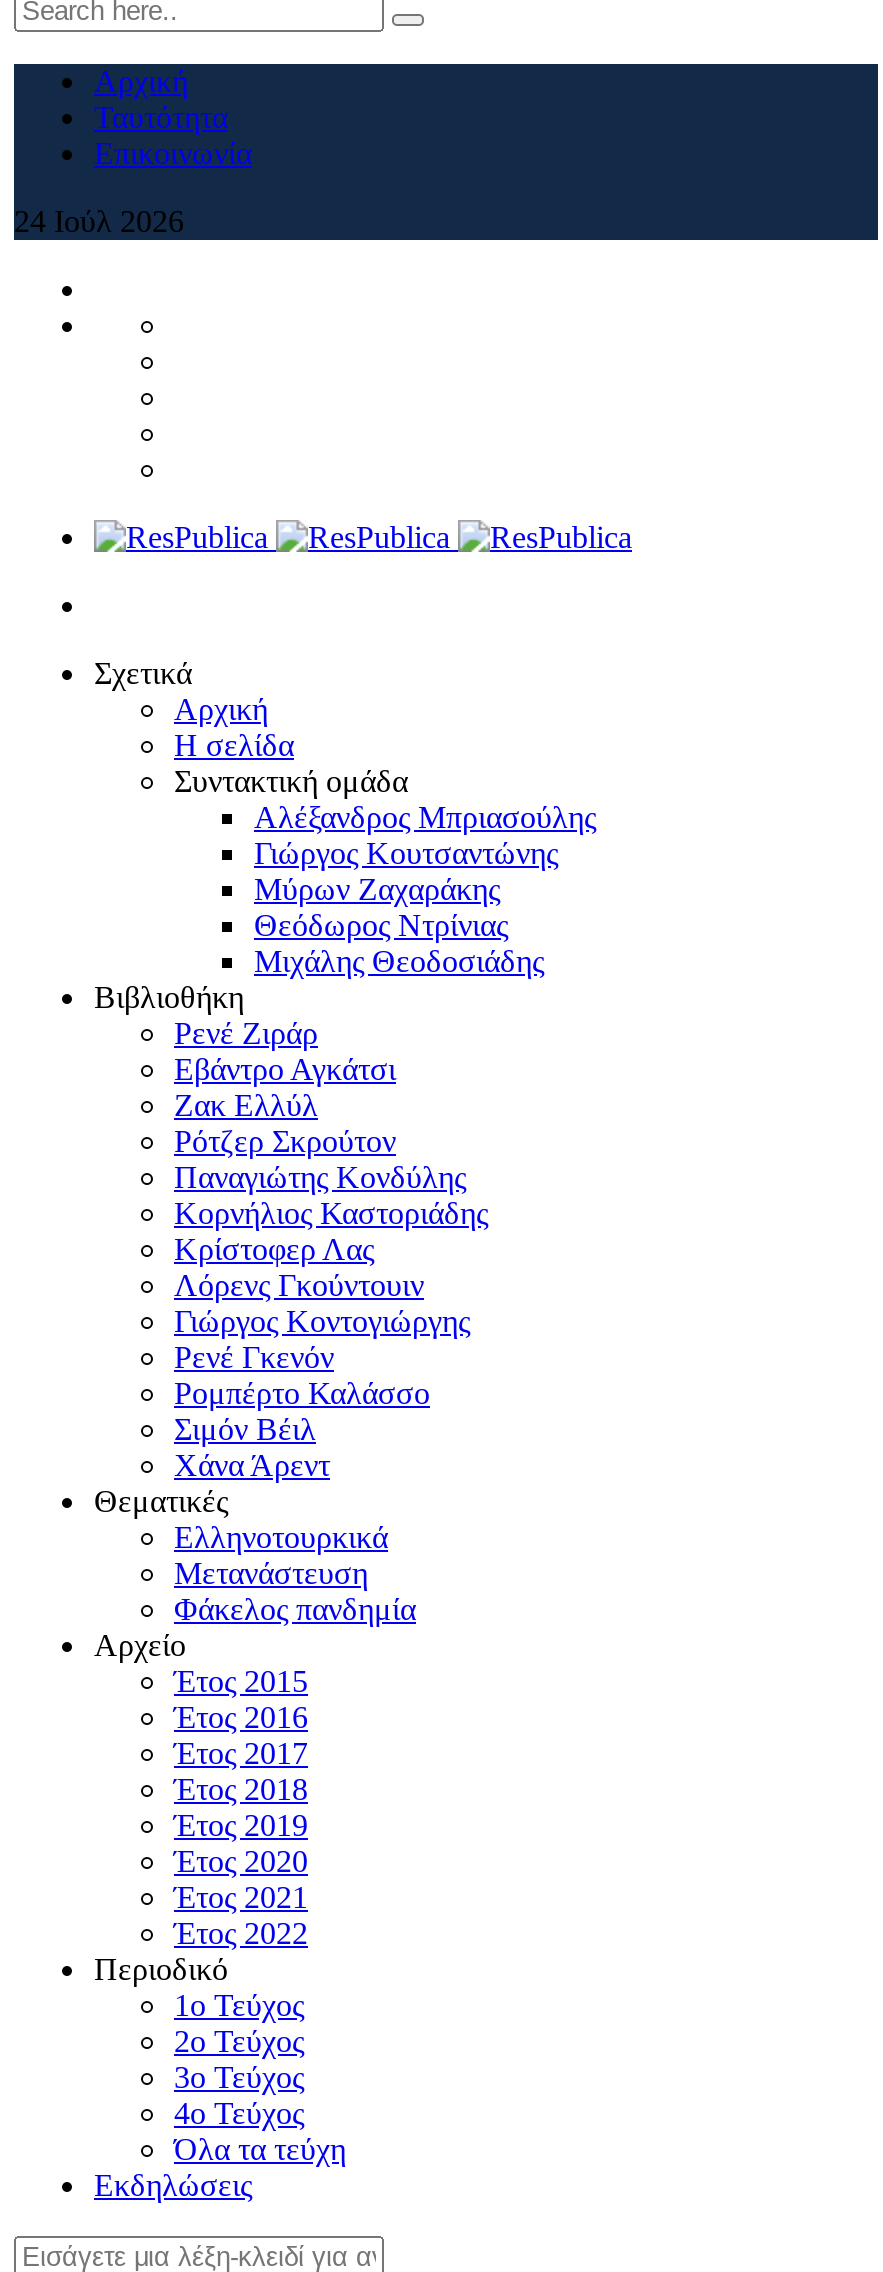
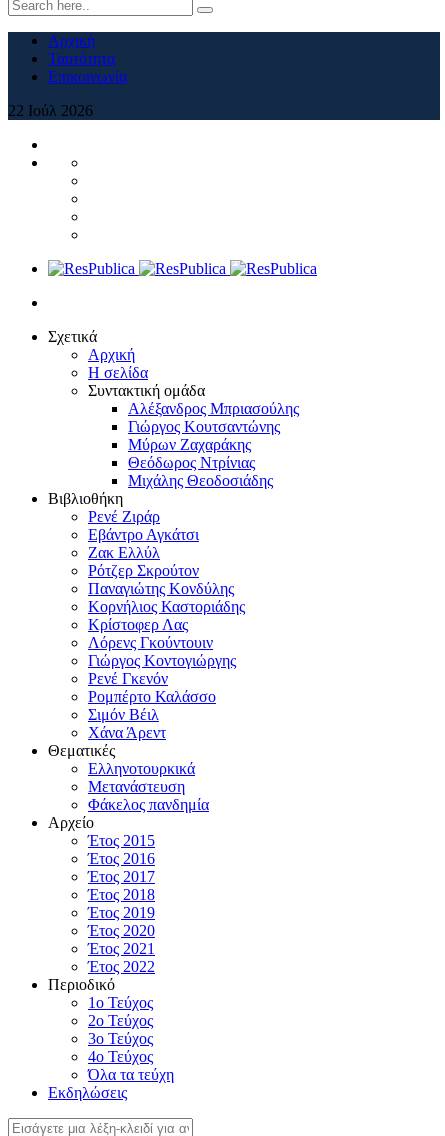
[14,205,184,239] 24 Ιούλ 2026 -> [8,102,93,119] 22 Ιούλ 2026

